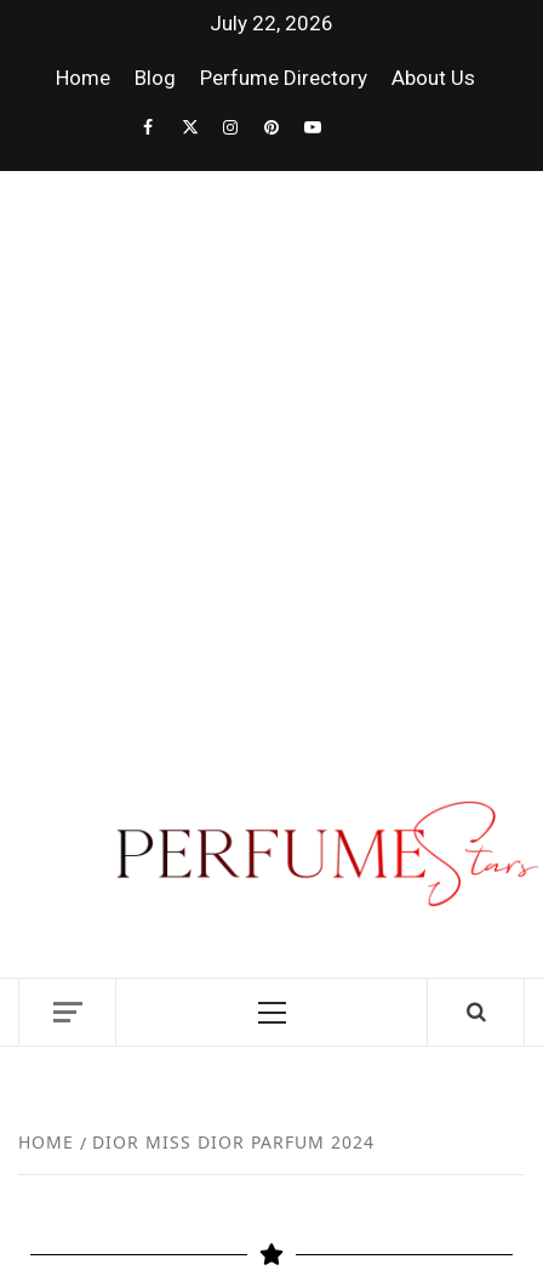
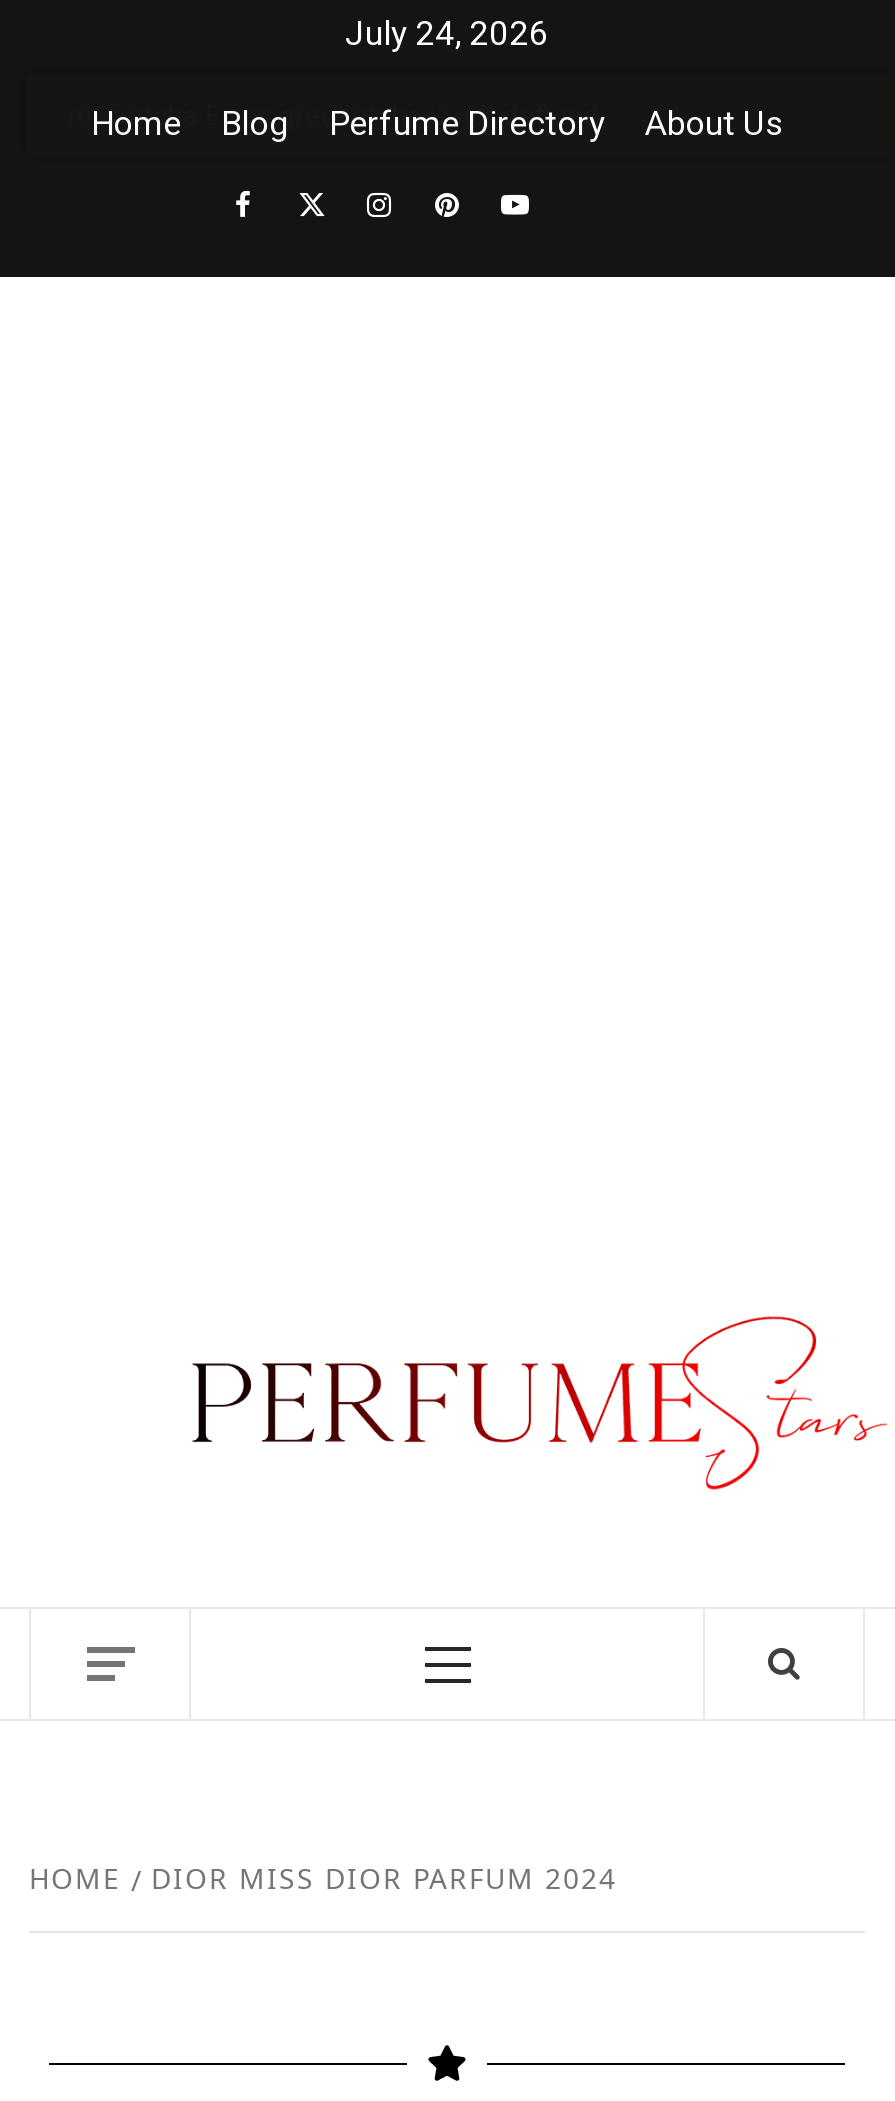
[210,11,333,35] July 22, 2026 -> [345,13,549,53] July 24, 2026

